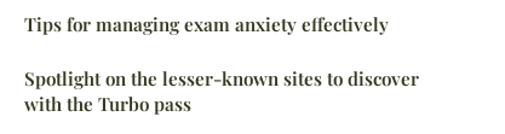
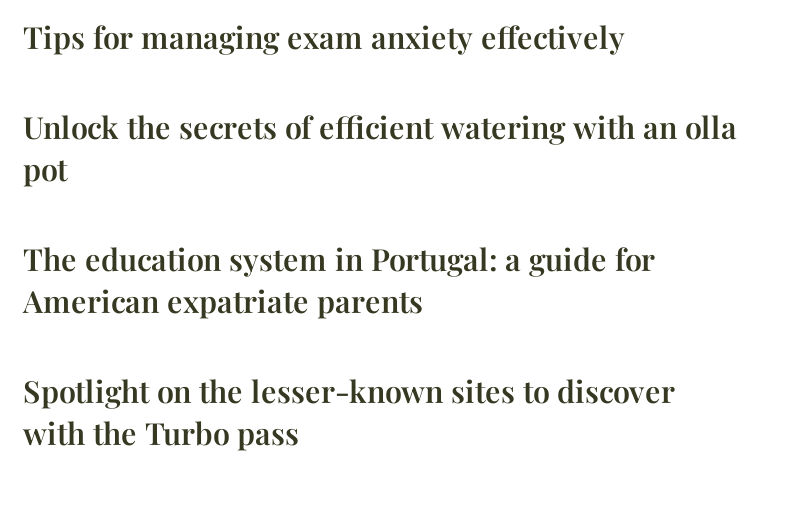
none -> [23,107,737,321] Unlock the secrets of efficient watering with an olla | pot | The education system in Portugal: a guide for | American expatriate parents

